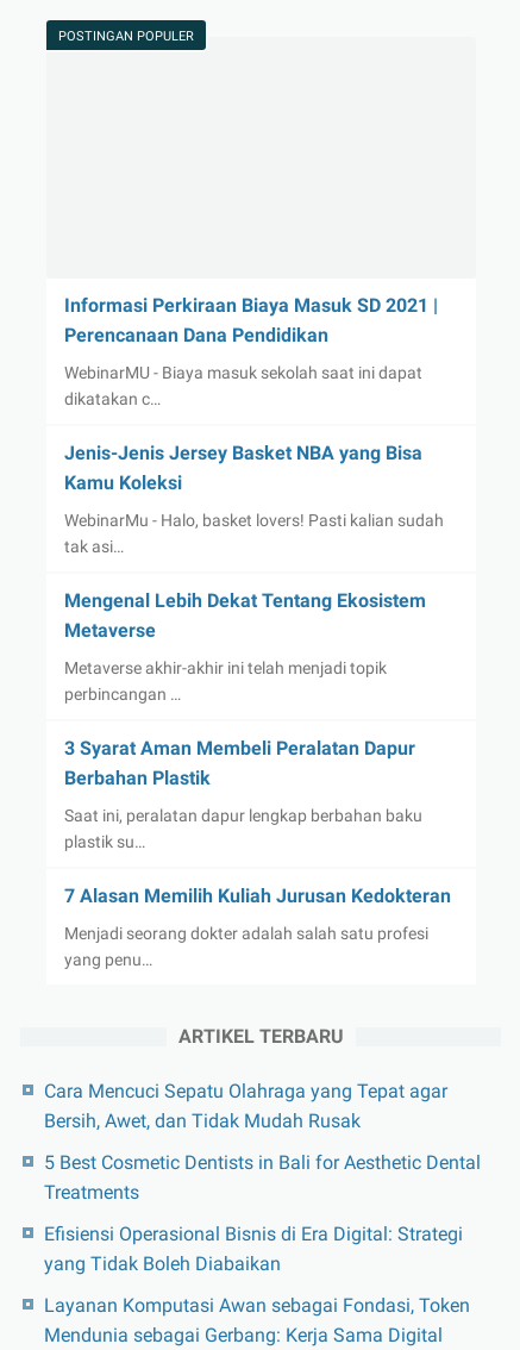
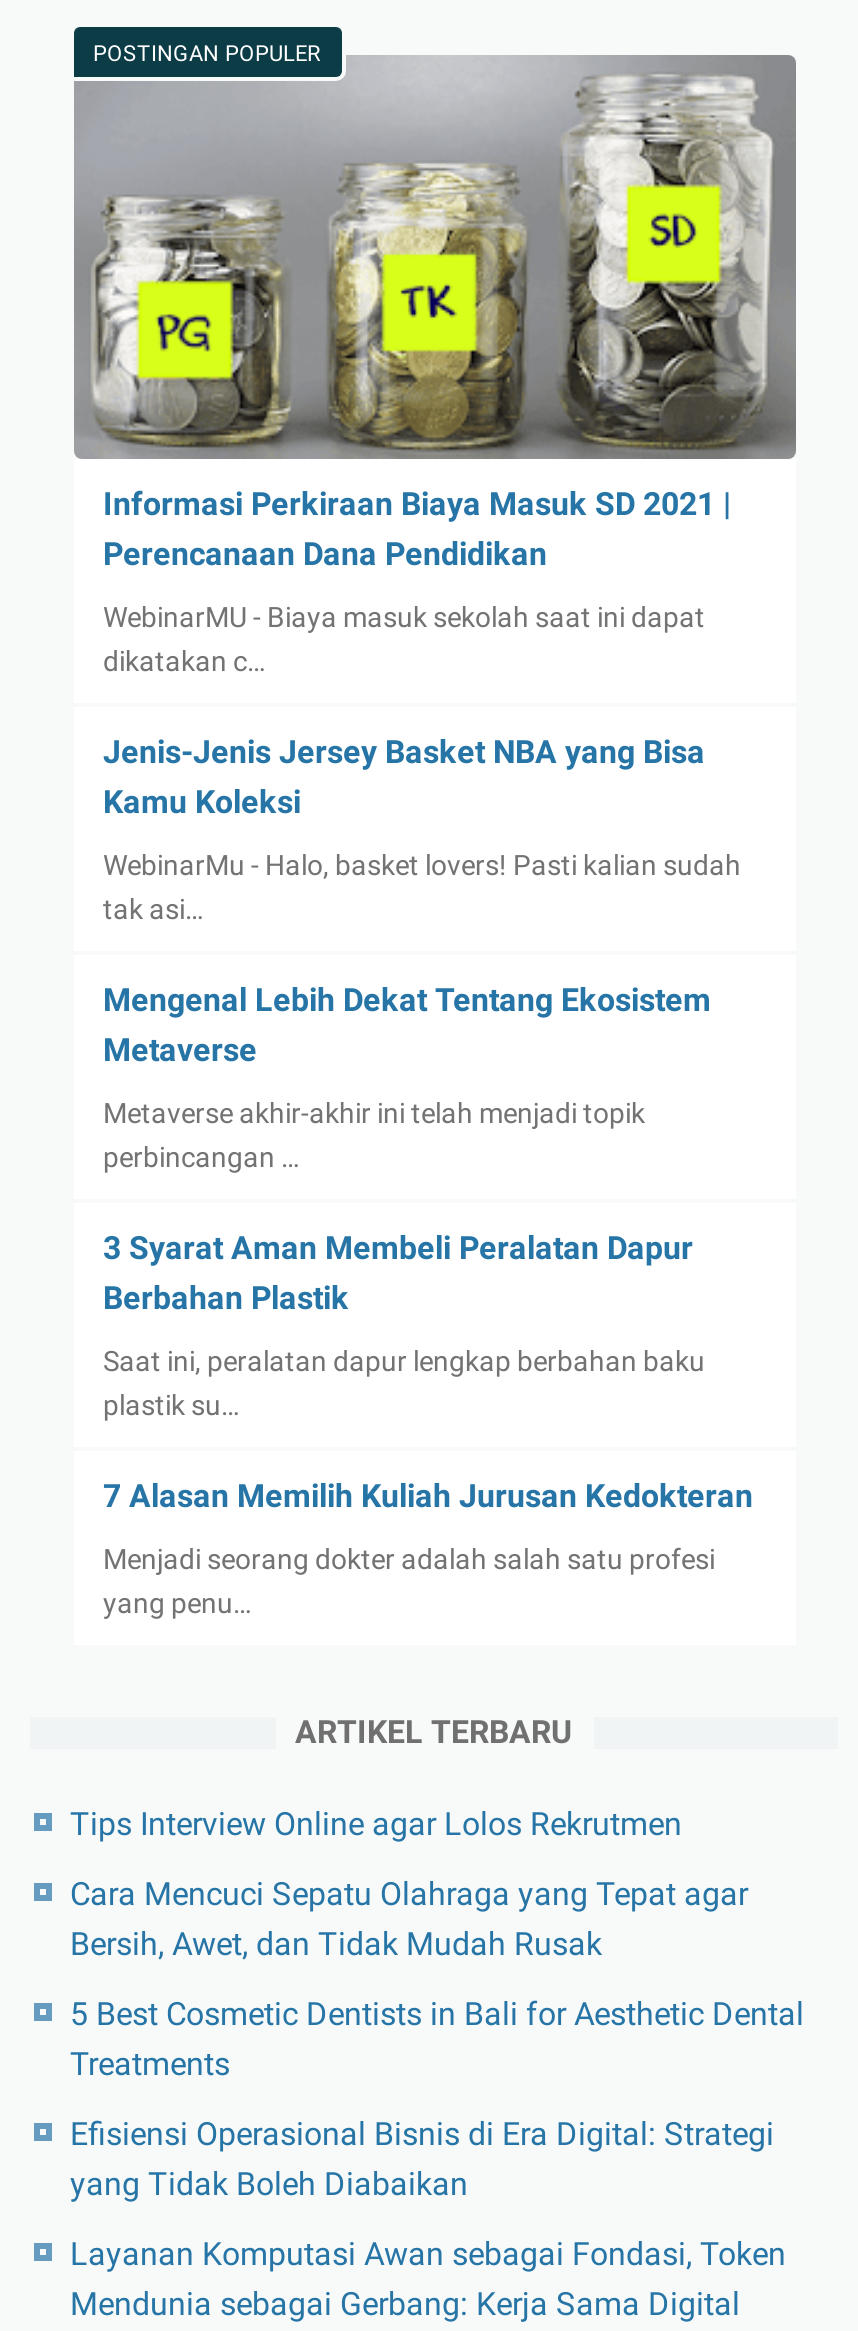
none -> [72,53,798,461] [image]
none -> [70,1804,682,1842] Tips Interview Online agar Lolos Rekrutmen

